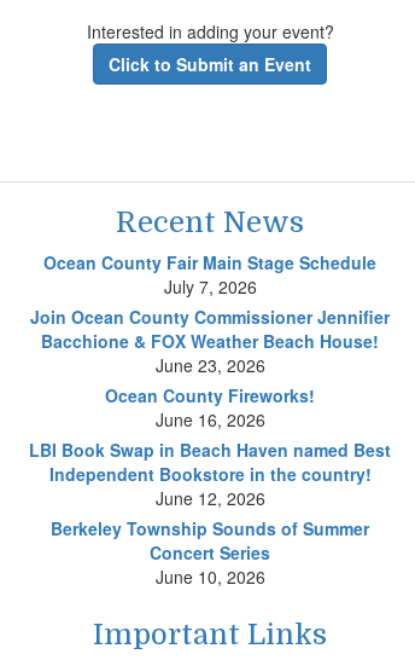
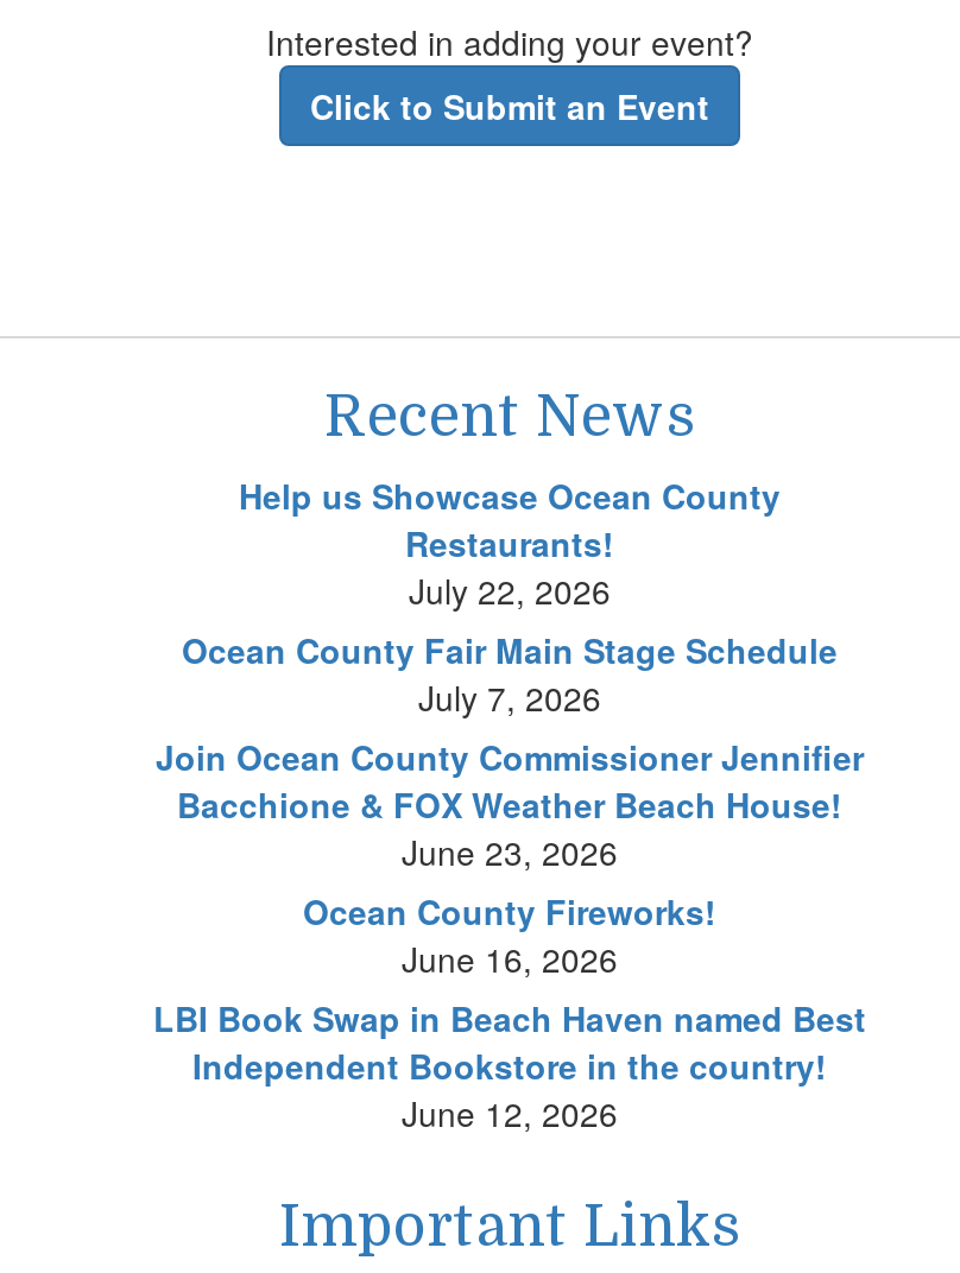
none -> [239,471,781,614] Help us Showcase Ocean County | Restaurants! | July 22, 2026
moved [29,250,391,510] -> [153,626,866,1136]: Ocean County Fair Main Stage Schedule | July 7, 2026 | Join Ocean County Commissioner Jennifier | ... | Independent Bookstore in the country! | June 12, 2026
[51,516,369,589] Berkeley Township Sounds of Summer | Concert Series | June 10, 2026 -> none

